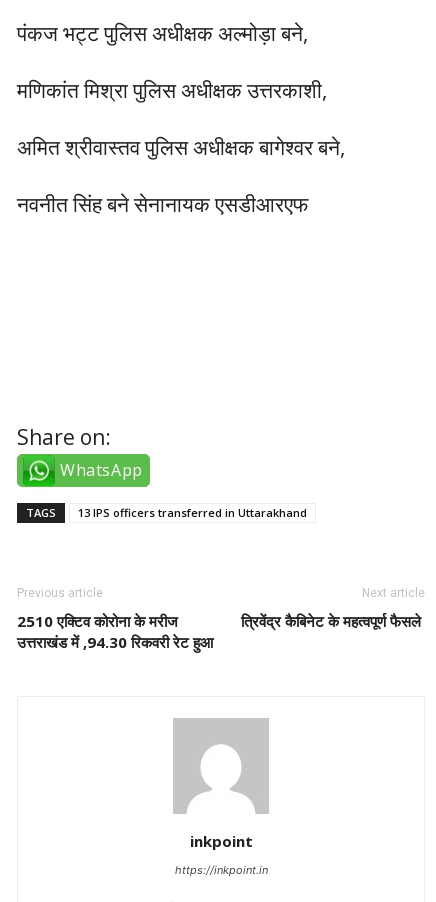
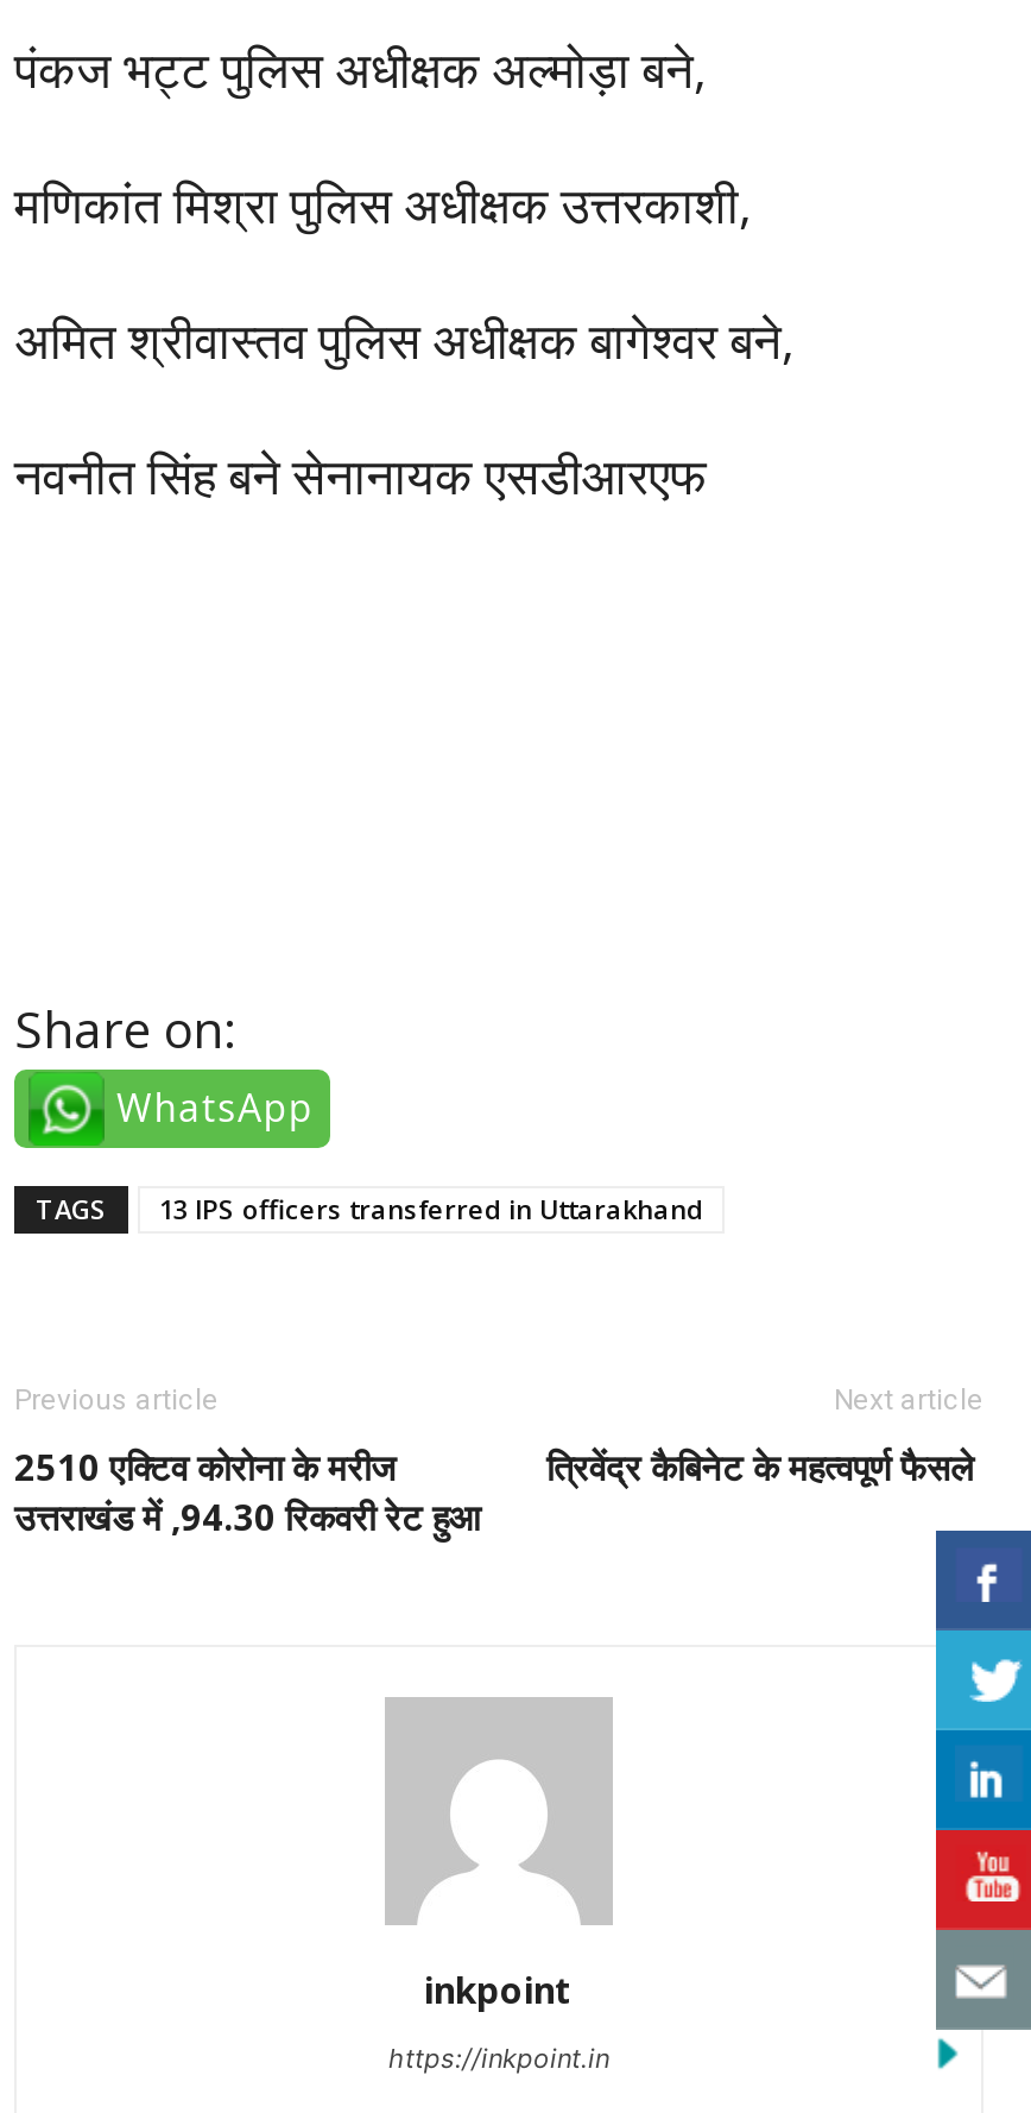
none -> [934,1528,1024,2070] [image]

